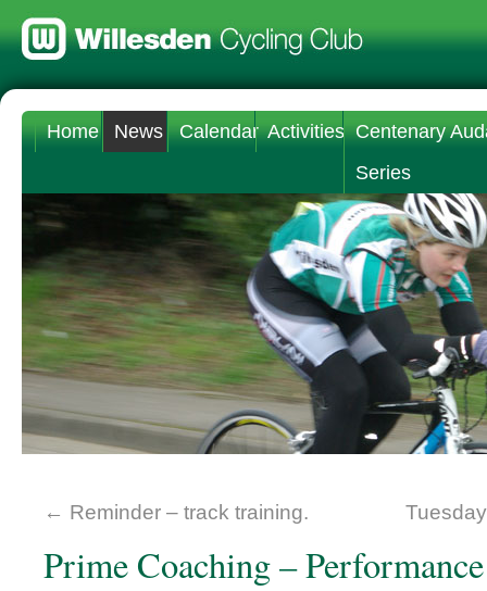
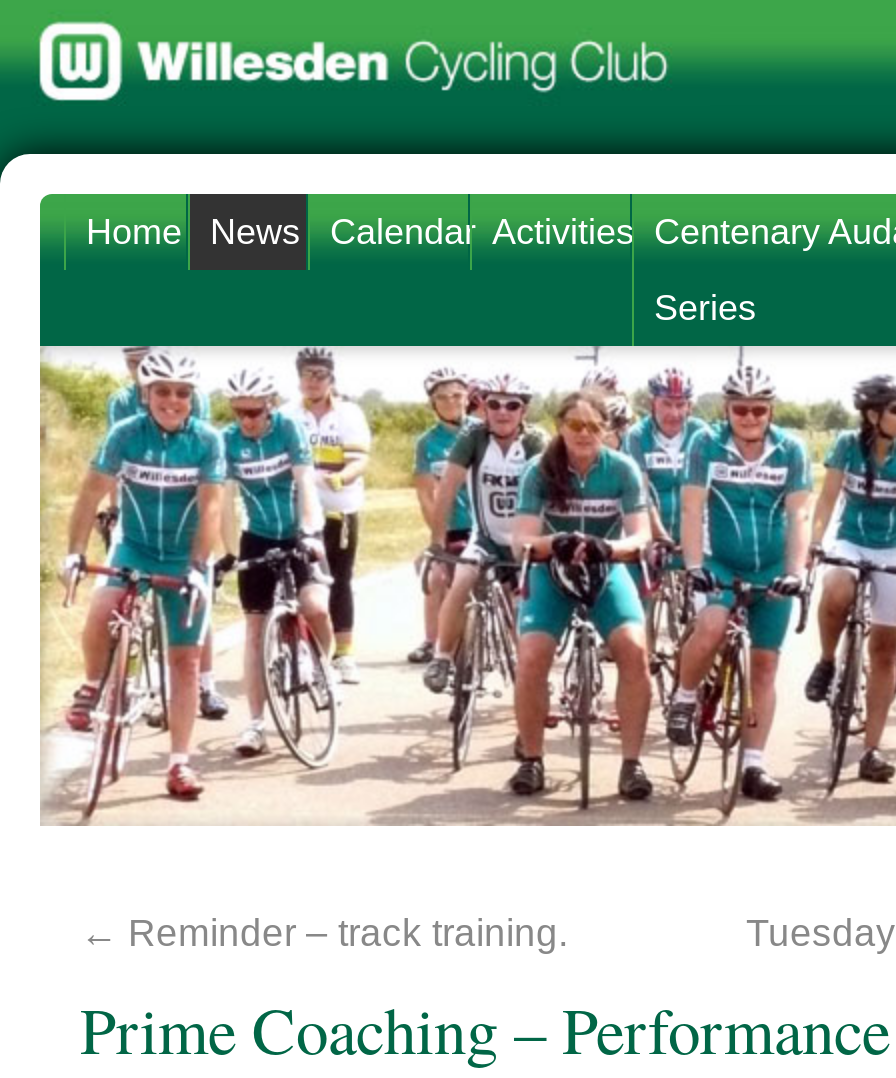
[21,192,484,455] [image] -> [38,344,890,826] [image]

